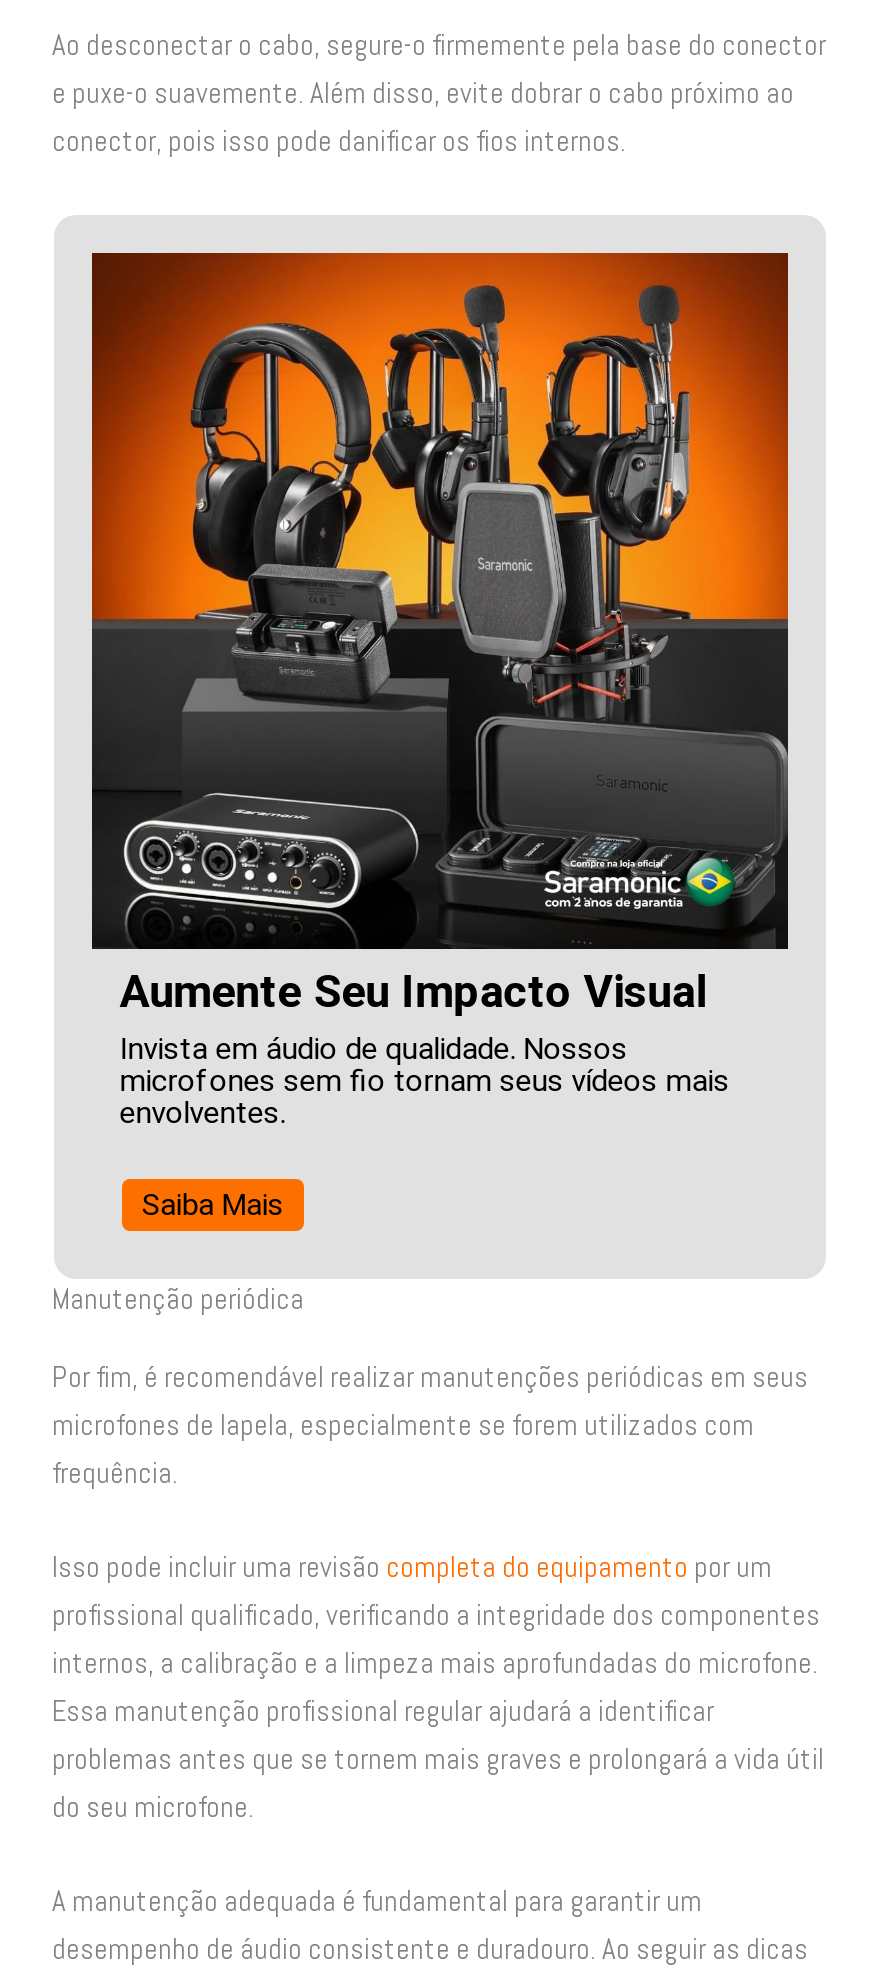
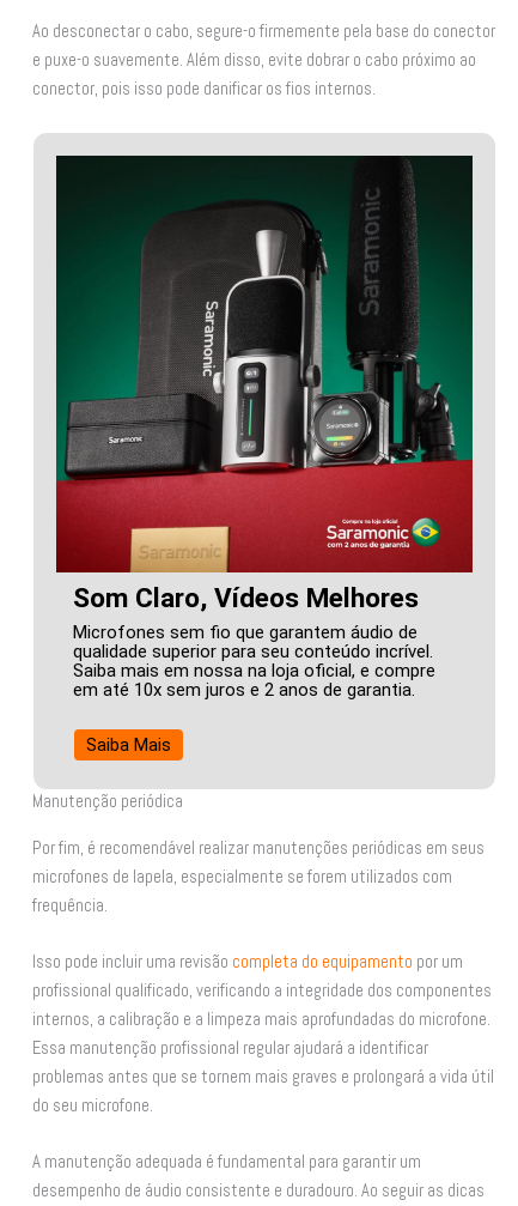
[90,251,790,1131] [image] | Aumente Seu Impacto Visual | Invista em áudio de qualidade. Nossos | microfones sem fio tornam seus vídeos mais | envolventes. -> [55,154,474,700] [image] | Som Claro, Vídeos Melhores | Microfones sem fio que garantem áudio de | qualidade superior para seu conteúdo incrível. | Saiba mais em nossa na loja oficial, e compre | em até 10x sem juros e 2 anos de garantia.

